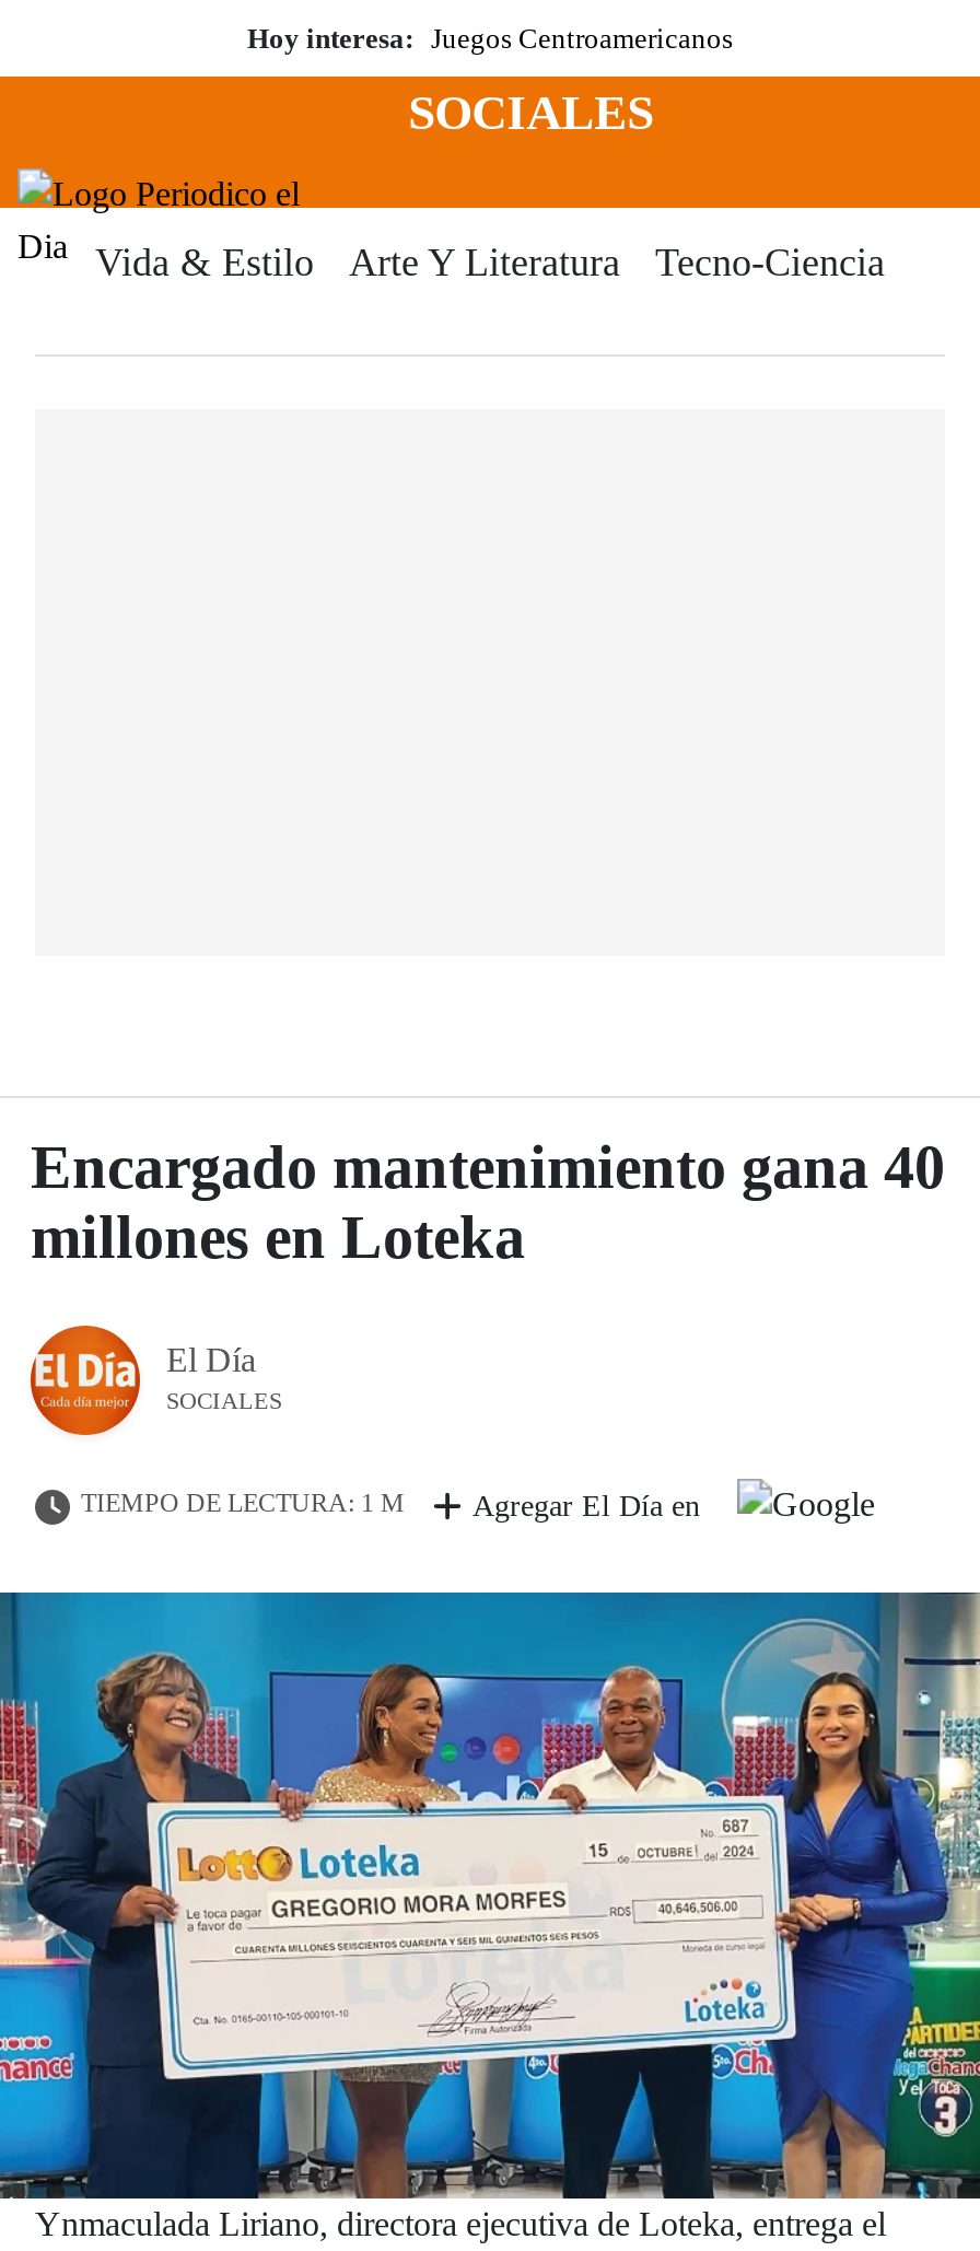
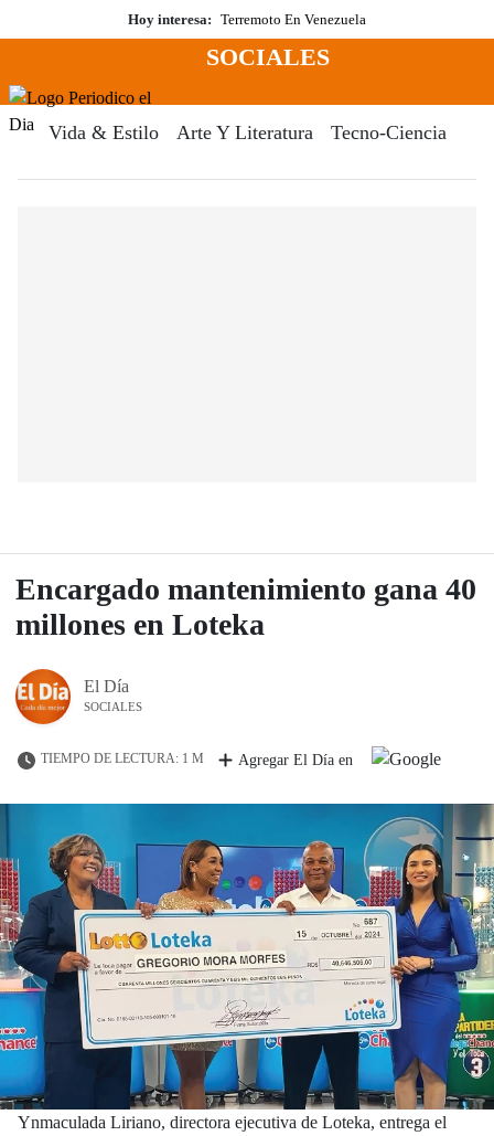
[247,22,733,55] Hoy interesa: Juegos Centroamericanos -> [128,11,366,28] Hoy interesa: Terremoto En Venezuela

